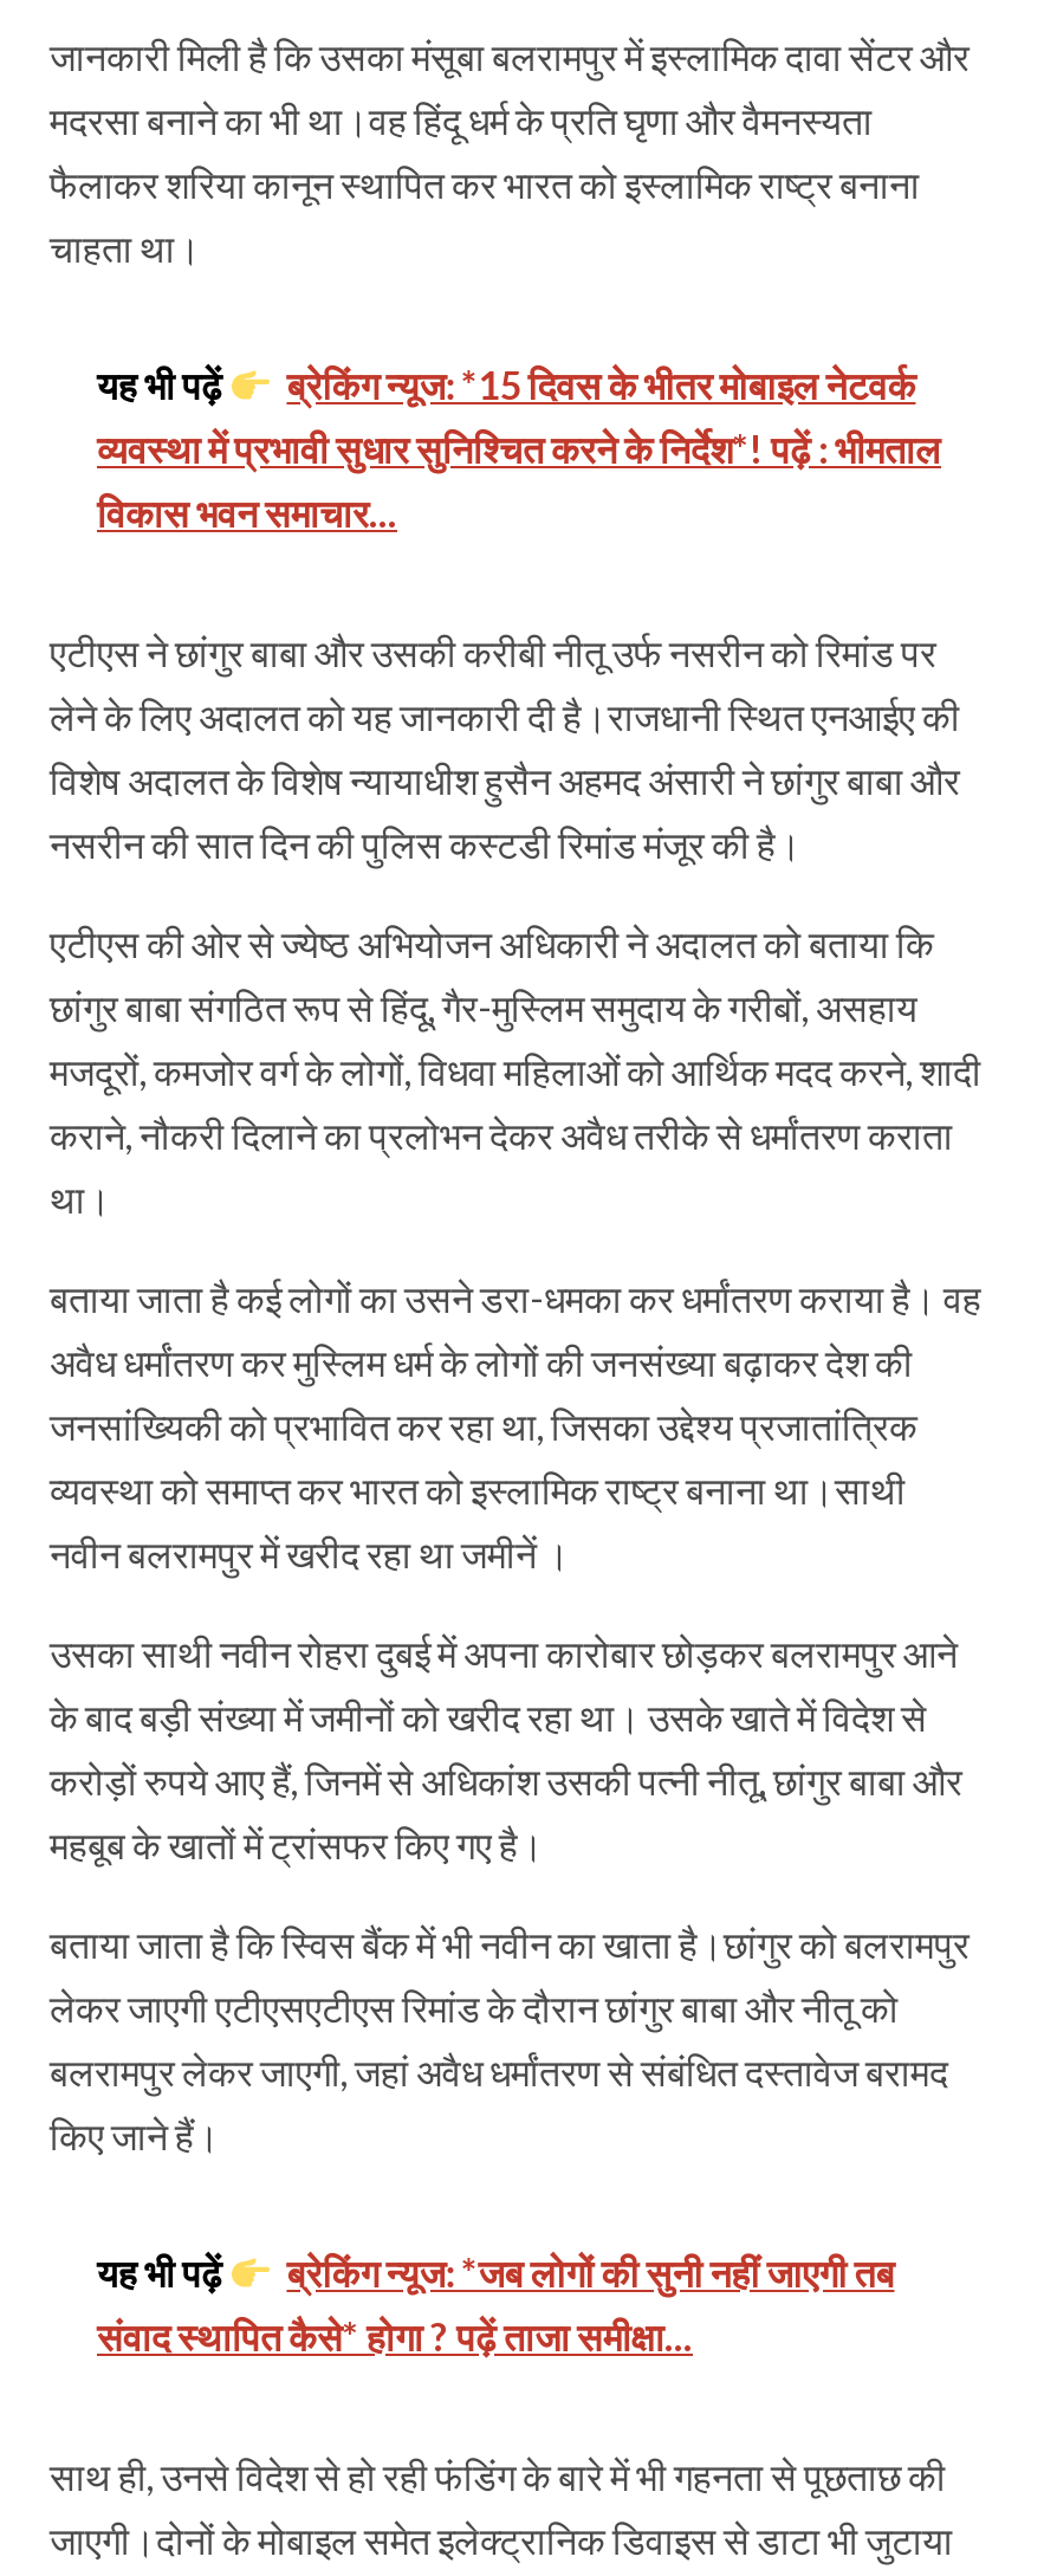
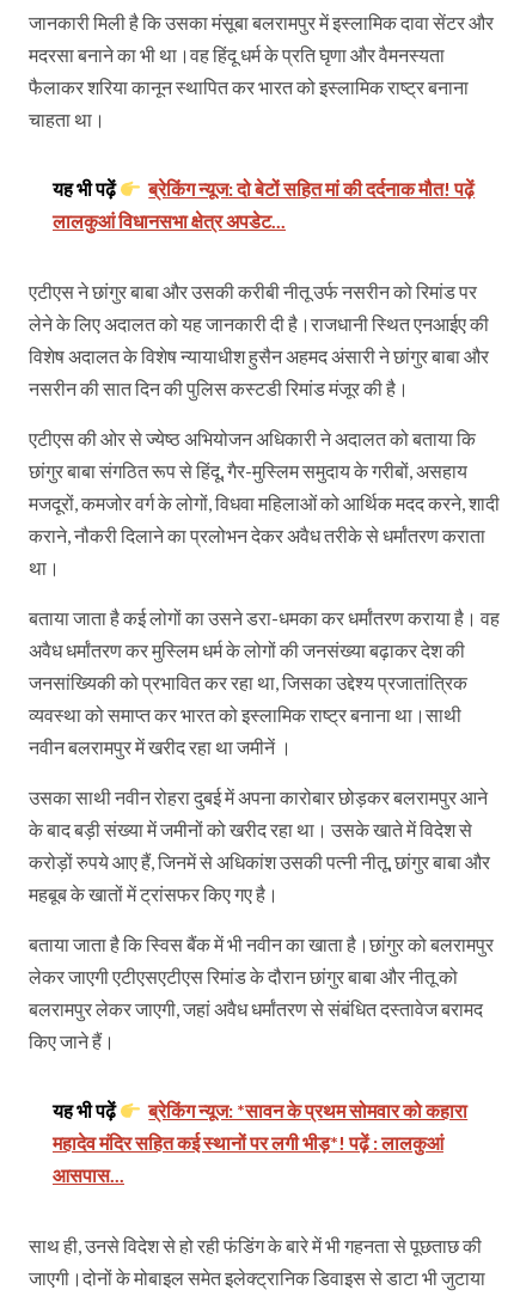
[97,362,941,535] ब्रेकिंग न्यूज: *15 दिवस के भीतर मोबाइल नेटवर्क | व्यवस्था में प्रभावी सुधार सुनिश्चित करने के निर्देश*! पढ़ें : भीमताल | विकास भवन समाचार... -> [53,177,475,232] ब्रेकिंग न्यूज: दो बेटों सहित मां की दर्दनाक मौत! पढ़ें | लालकुआं विधानसभा क्षेत्र अपडेट...
moved [50,630,981,2295] -> [29,280,500,1122]: एटीएस ने छांगुर बाबा और उसकी करीबी नीतू उर्फ नसरीन को रिमांड पर | लेने के लिए अदालत को यह जानकारी दी है।राजधानी स्थित एनआईए की | विशेष अदालत के विशेष न्यायाधीश हुसैन अहमद अंसारी ने छांगुर बाबा और | ... | किए जाने हैं। | यह भी पढ़ें
[97,2250,894,2359] ब्रेकिंग न्यूज: *जब लोगों की सुनी नहीं जाएगी तब | संवाद स्थापित कैसे* होगा ? पढ़ें ताजा समीक्षा... -> [53,1099,468,1186] ब्रेकिंग न्यूज: *सावन के प्रथम सोमवार को कहारा | महादेव मंदिर सहित कई स्थानों पर लगी भीड़*! पढ़ें : लालकुआं | आसपास...

